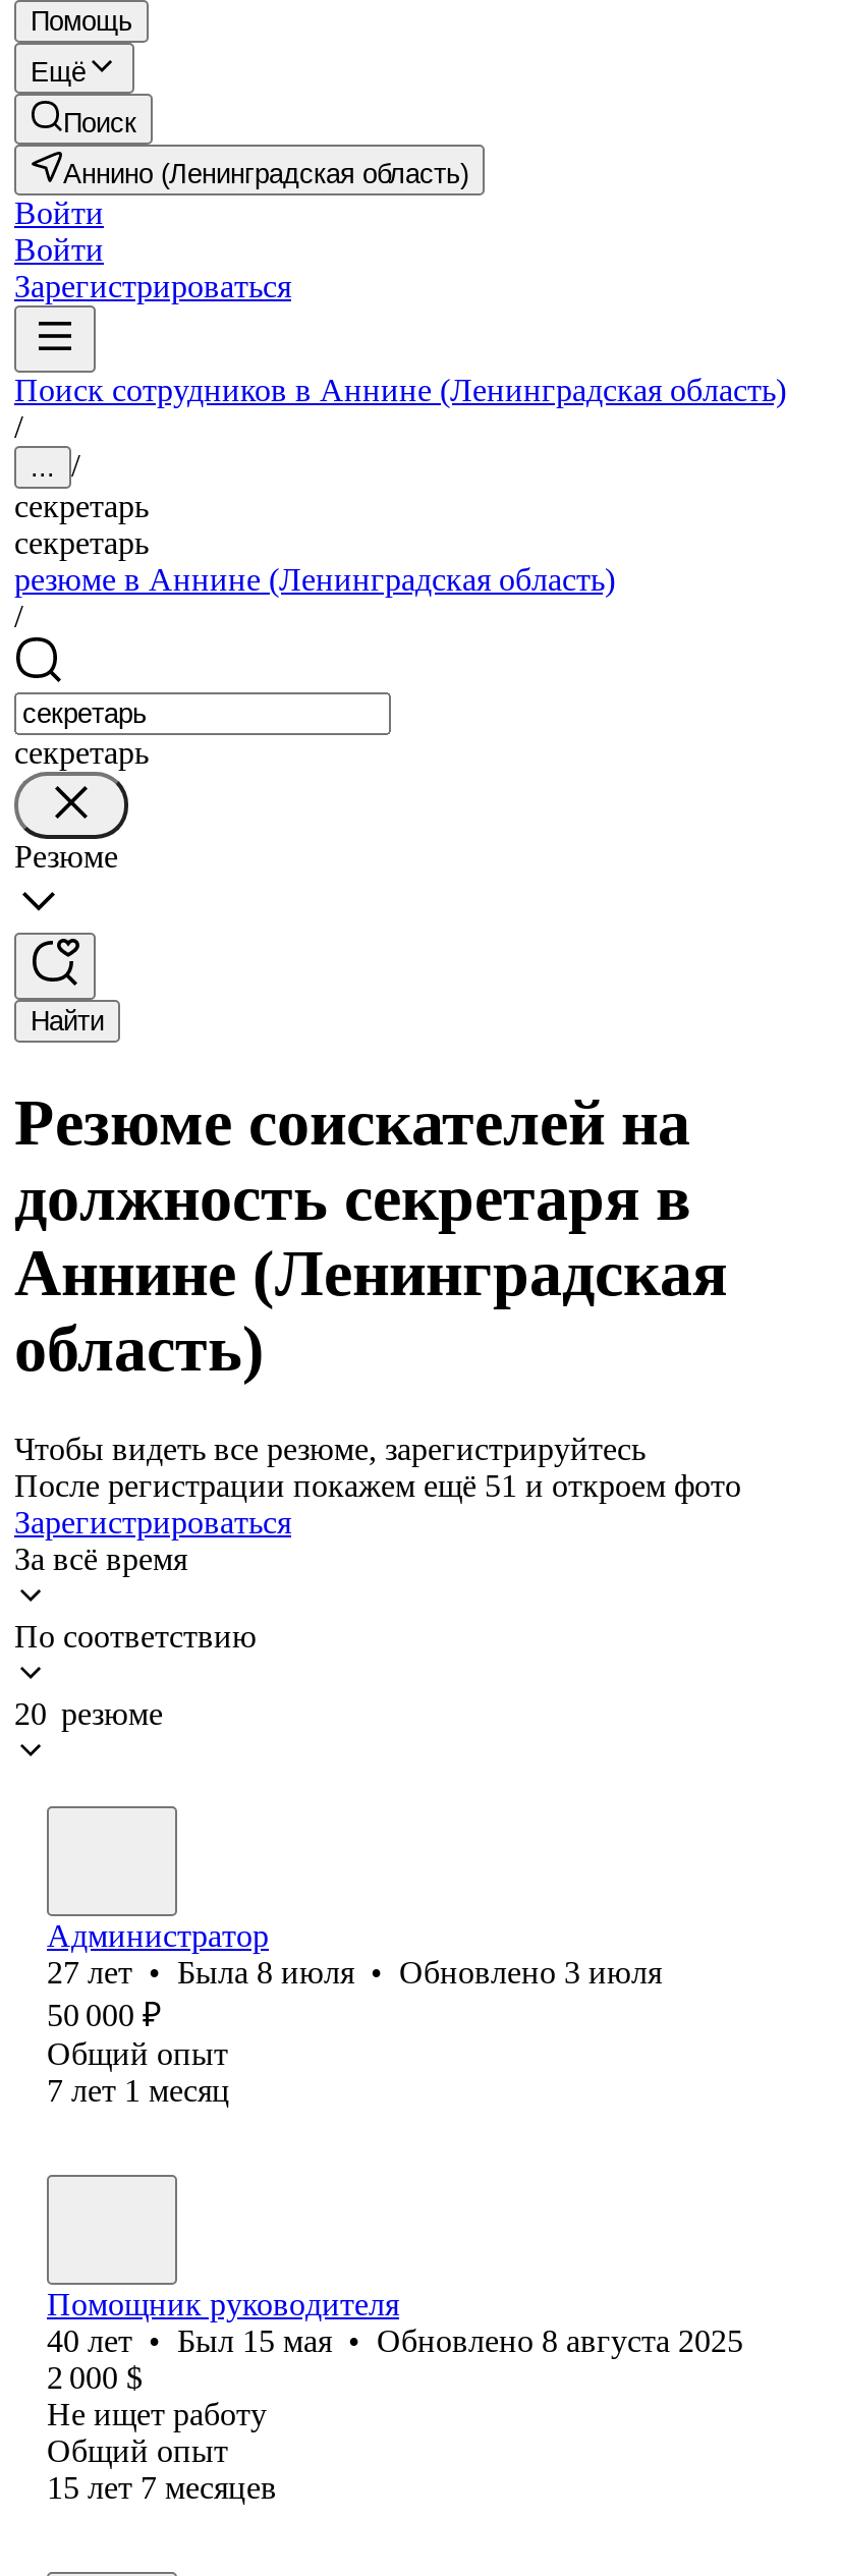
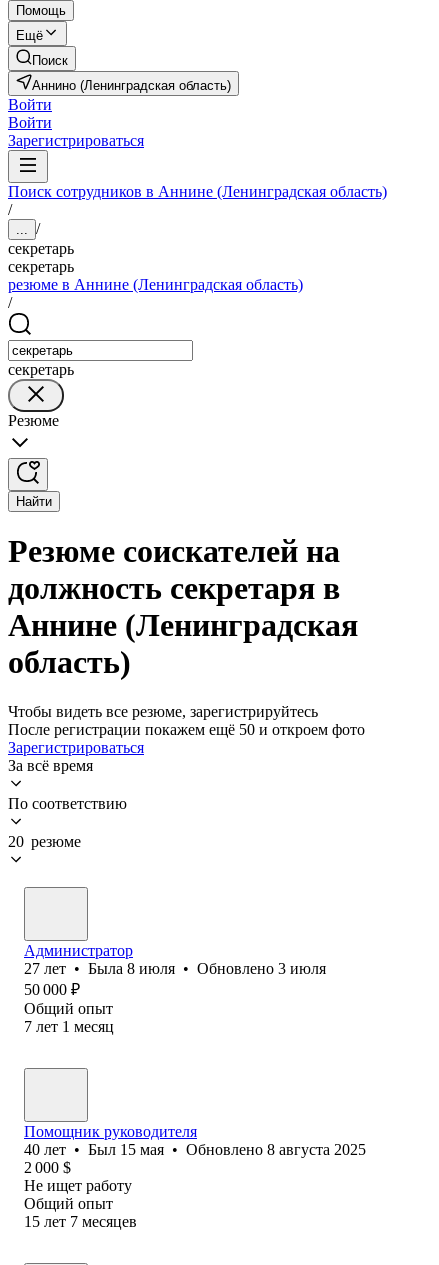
[14,1468,741,1503] После регистрации покажем ещё 51 и откроем фото -> [8,721,365,738] После регистрации покажем ещё 50 и откроем фото

